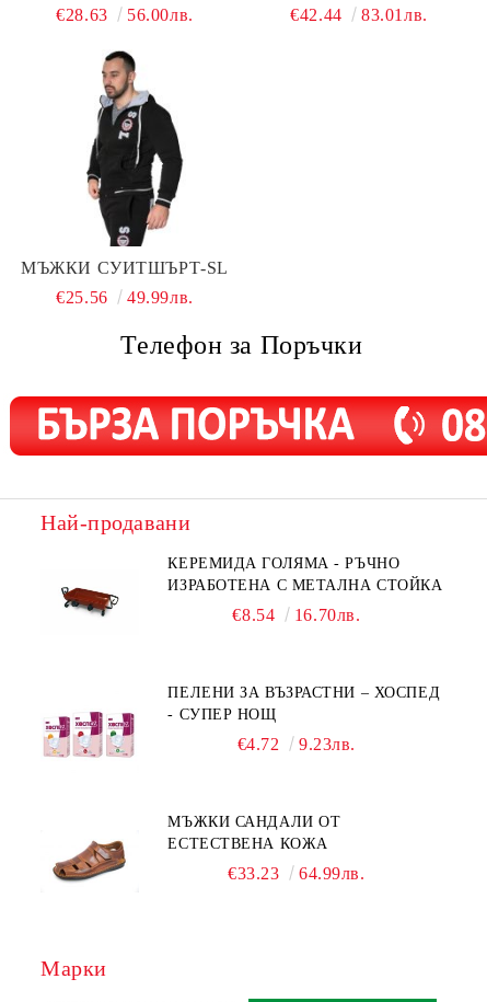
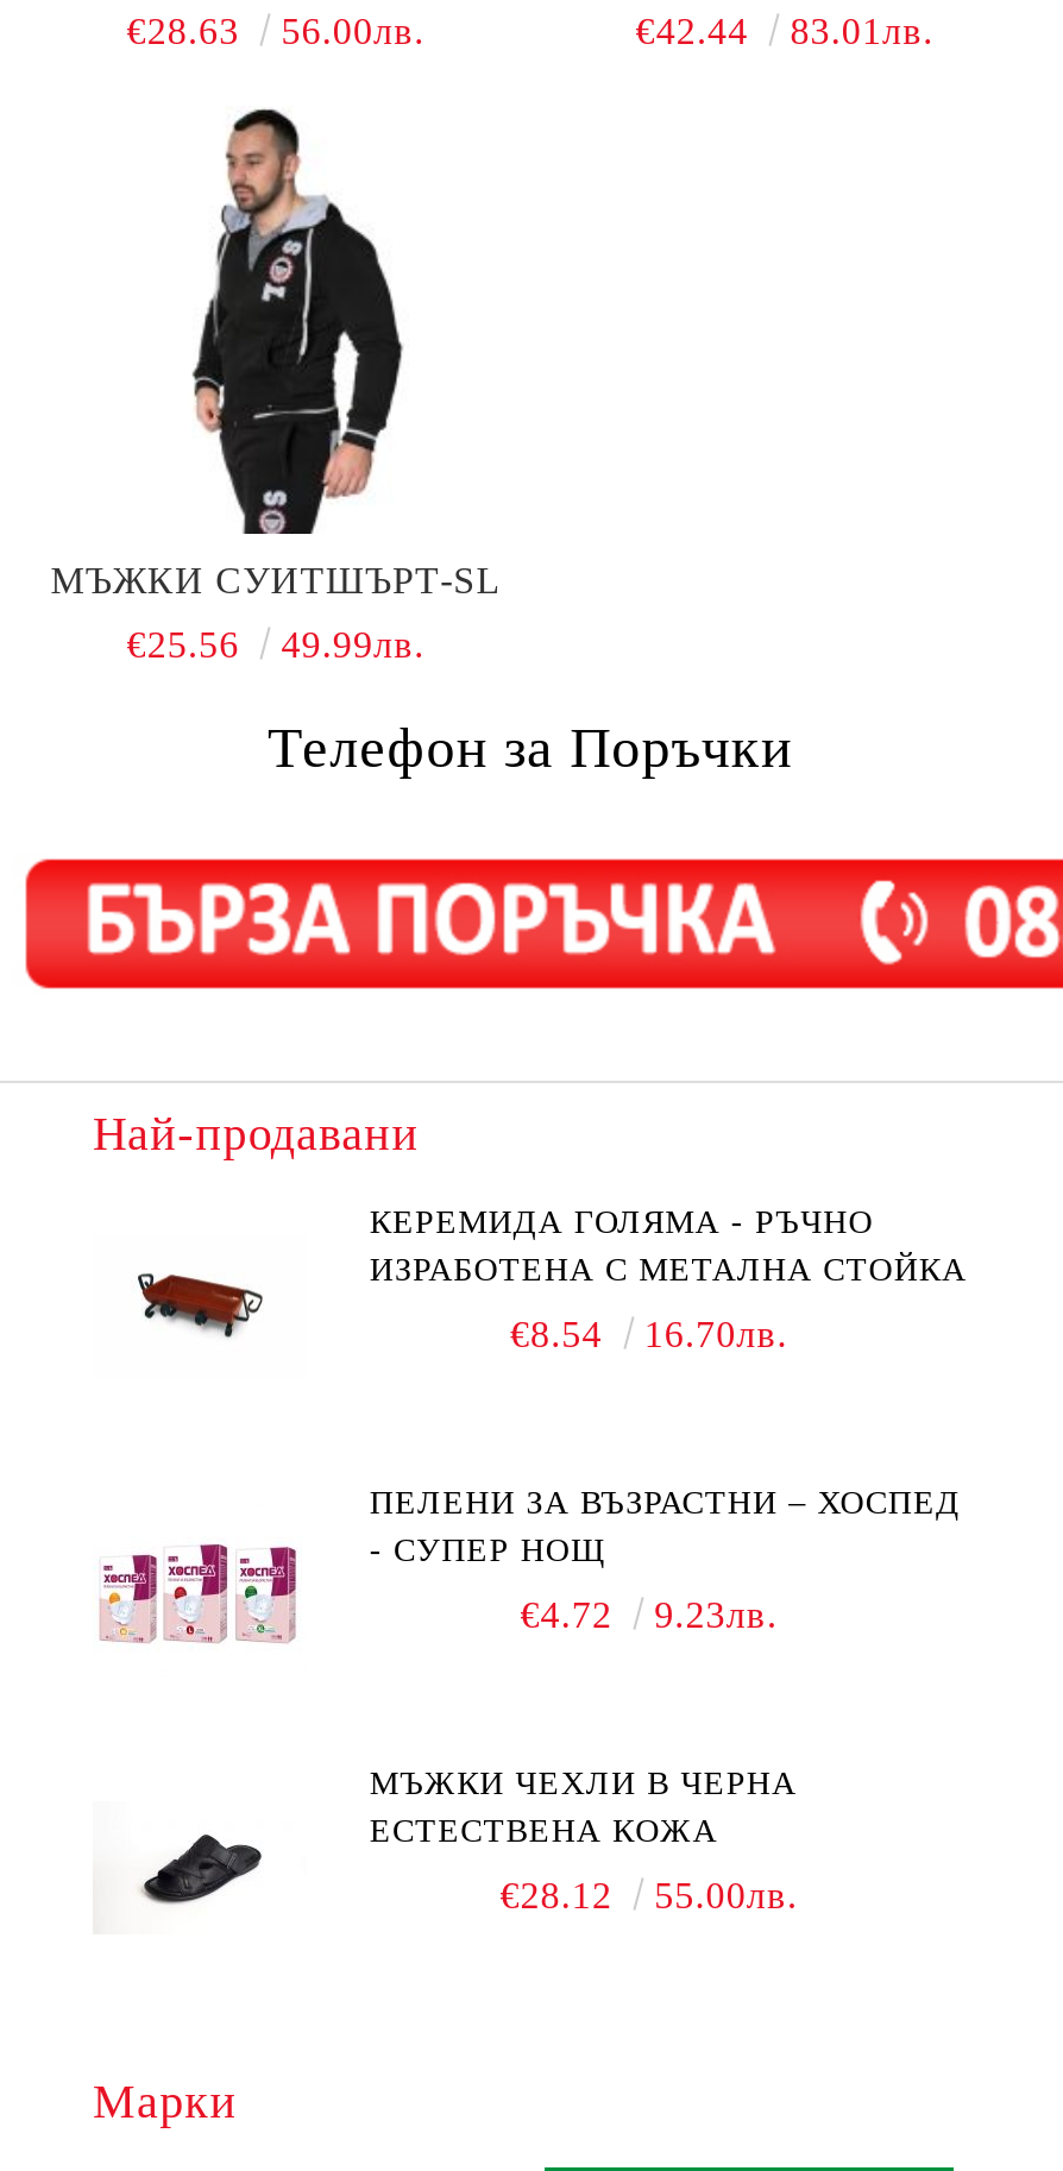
[168,814,341,830] МЪЖКИ САНДАЛИ ОТ -> [370,1766,797,1801] МЪЖКИ ЧЕХЛИ В ЧЕРНА
[53,840,127,883] [image] -> [121,1825,278,1913] [image]
[228,864,365,883] €33.23 | 64.99лв. -> [500,1875,798,1915] €28.12 | 55.00лв.

